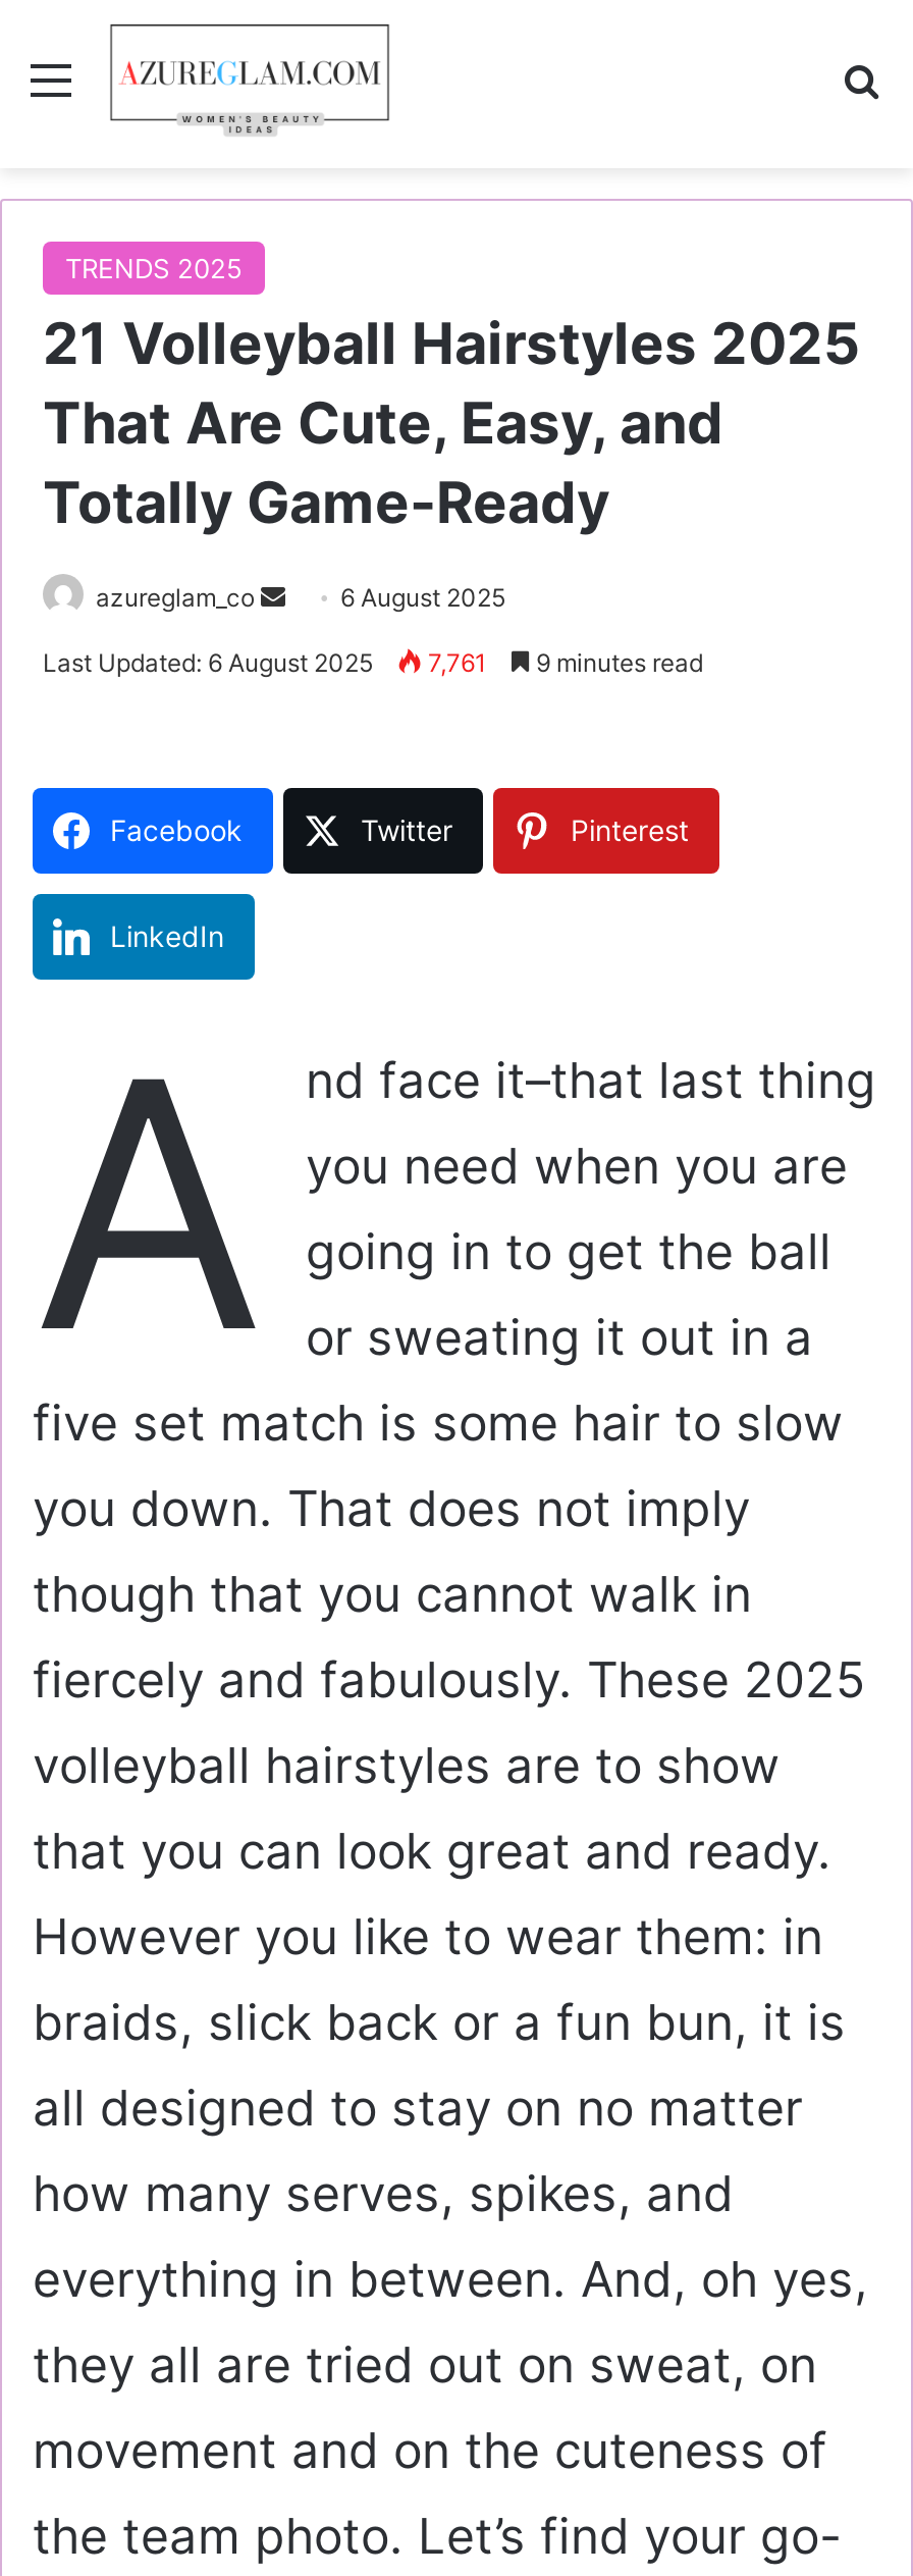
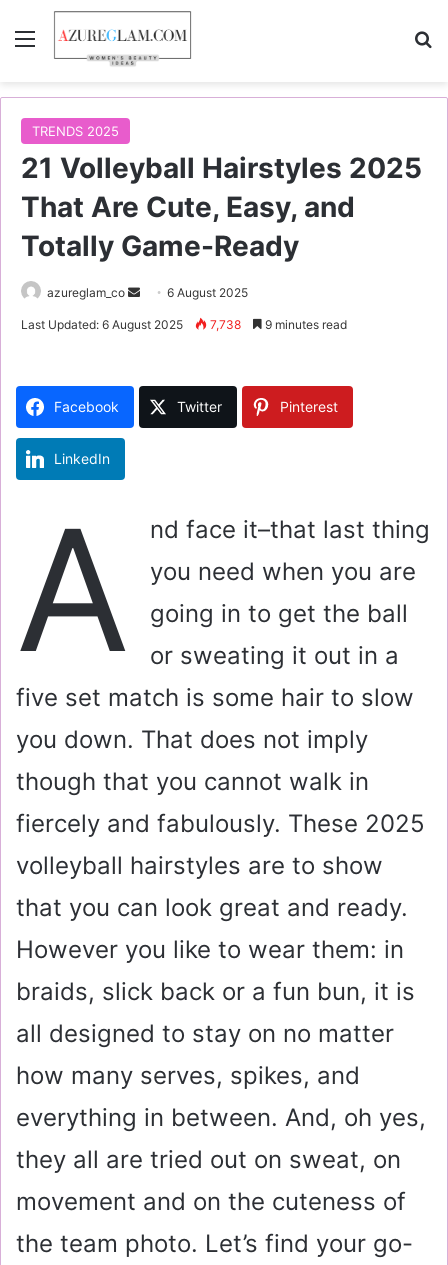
[43,647,703,678] Last Updated: 6 August 2025 7,761 9 minutes read -> [21,317,347,332] Last Updated: 6 August 2025 7,738 9 minutes read

